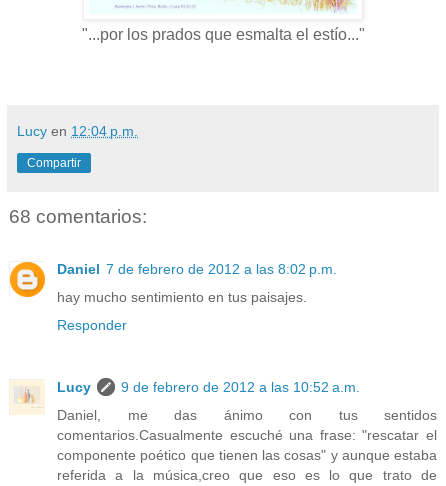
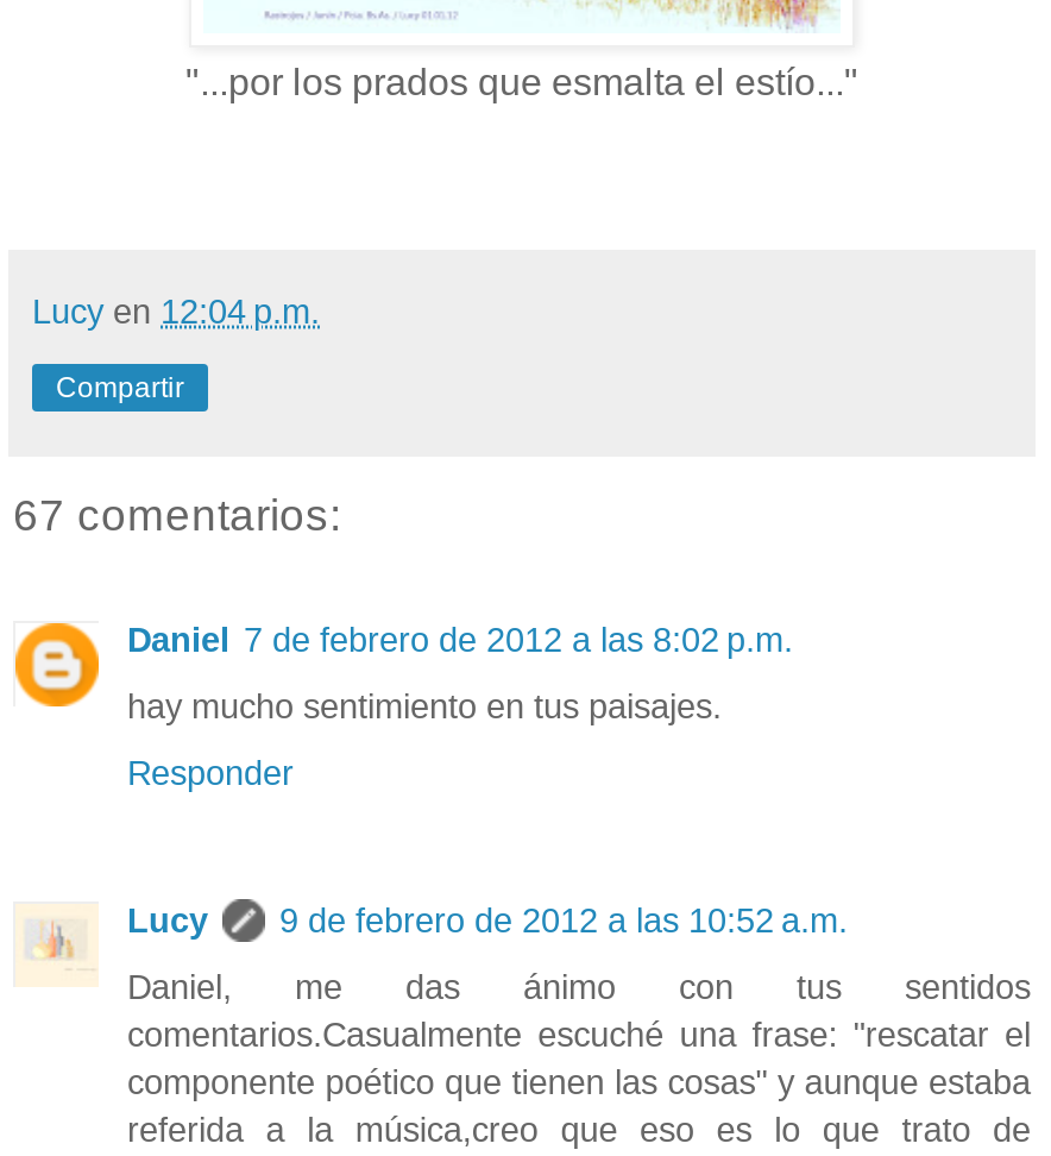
[9,206,147,227] 68 comentarios: -> [13,490,341,540] 67 comentarios:

